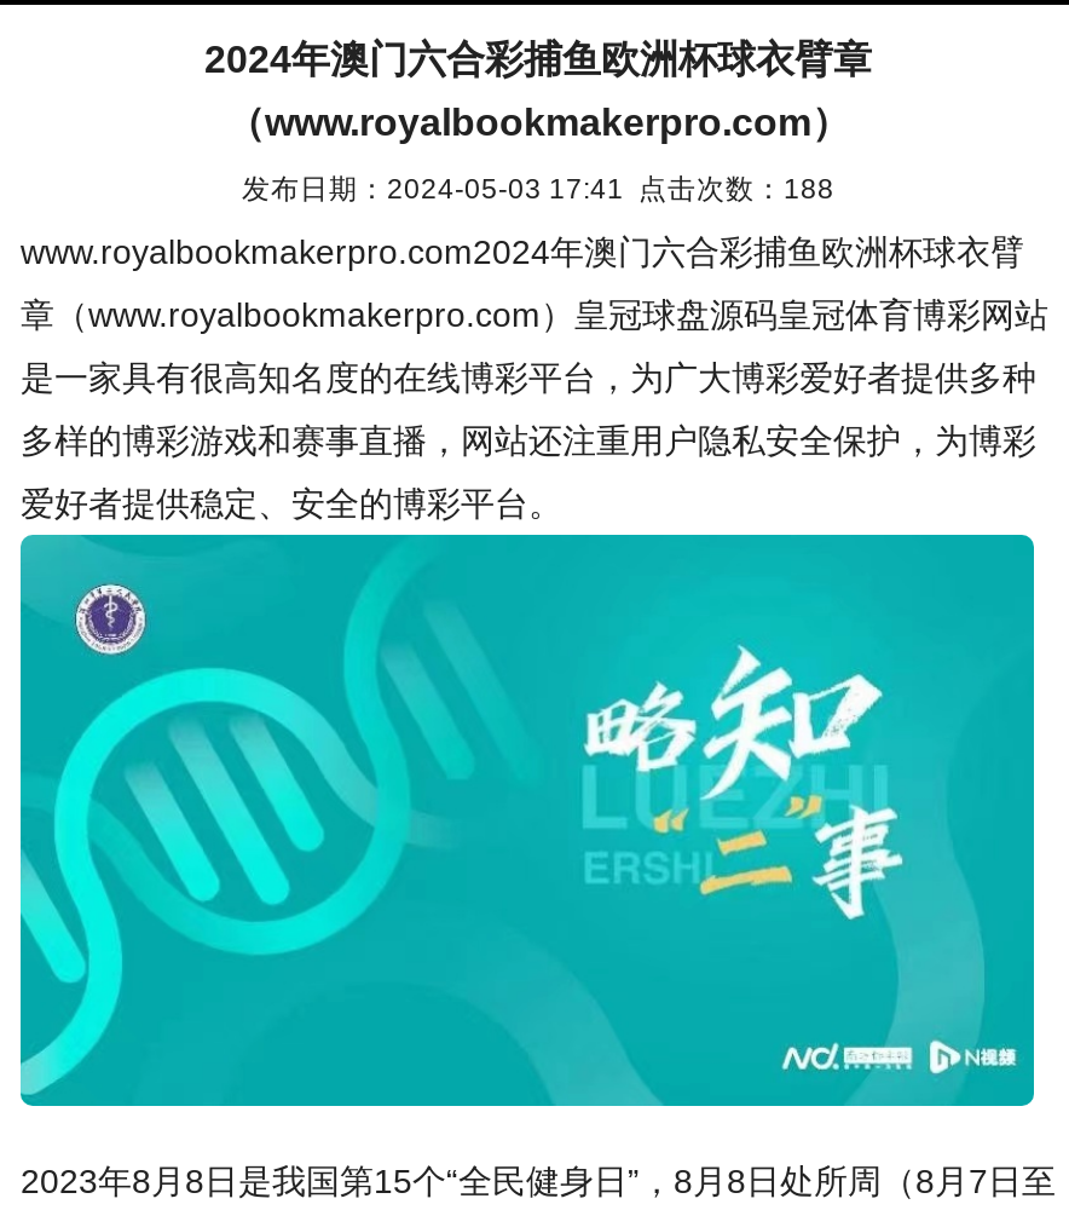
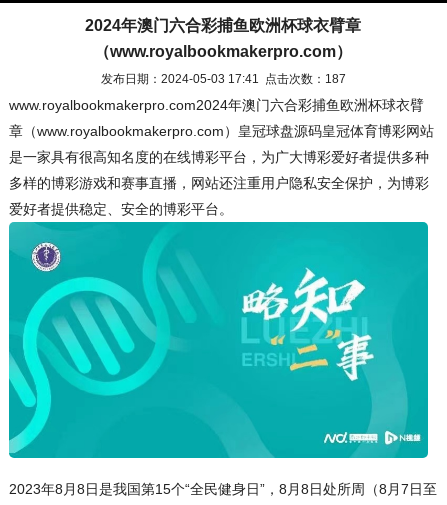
[242,172,834,203] 发布日期：2024-05-03 17:41 点击次数：188 -> [100,72,345,85] 发布日期：2024-05-03 17:41 点击次数：187

